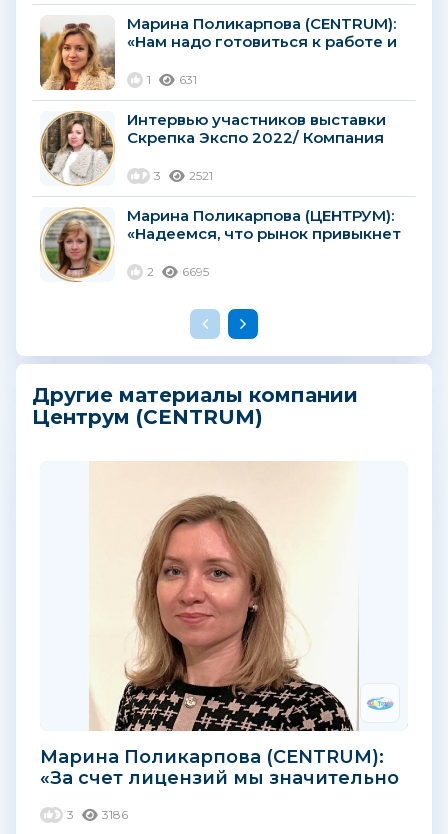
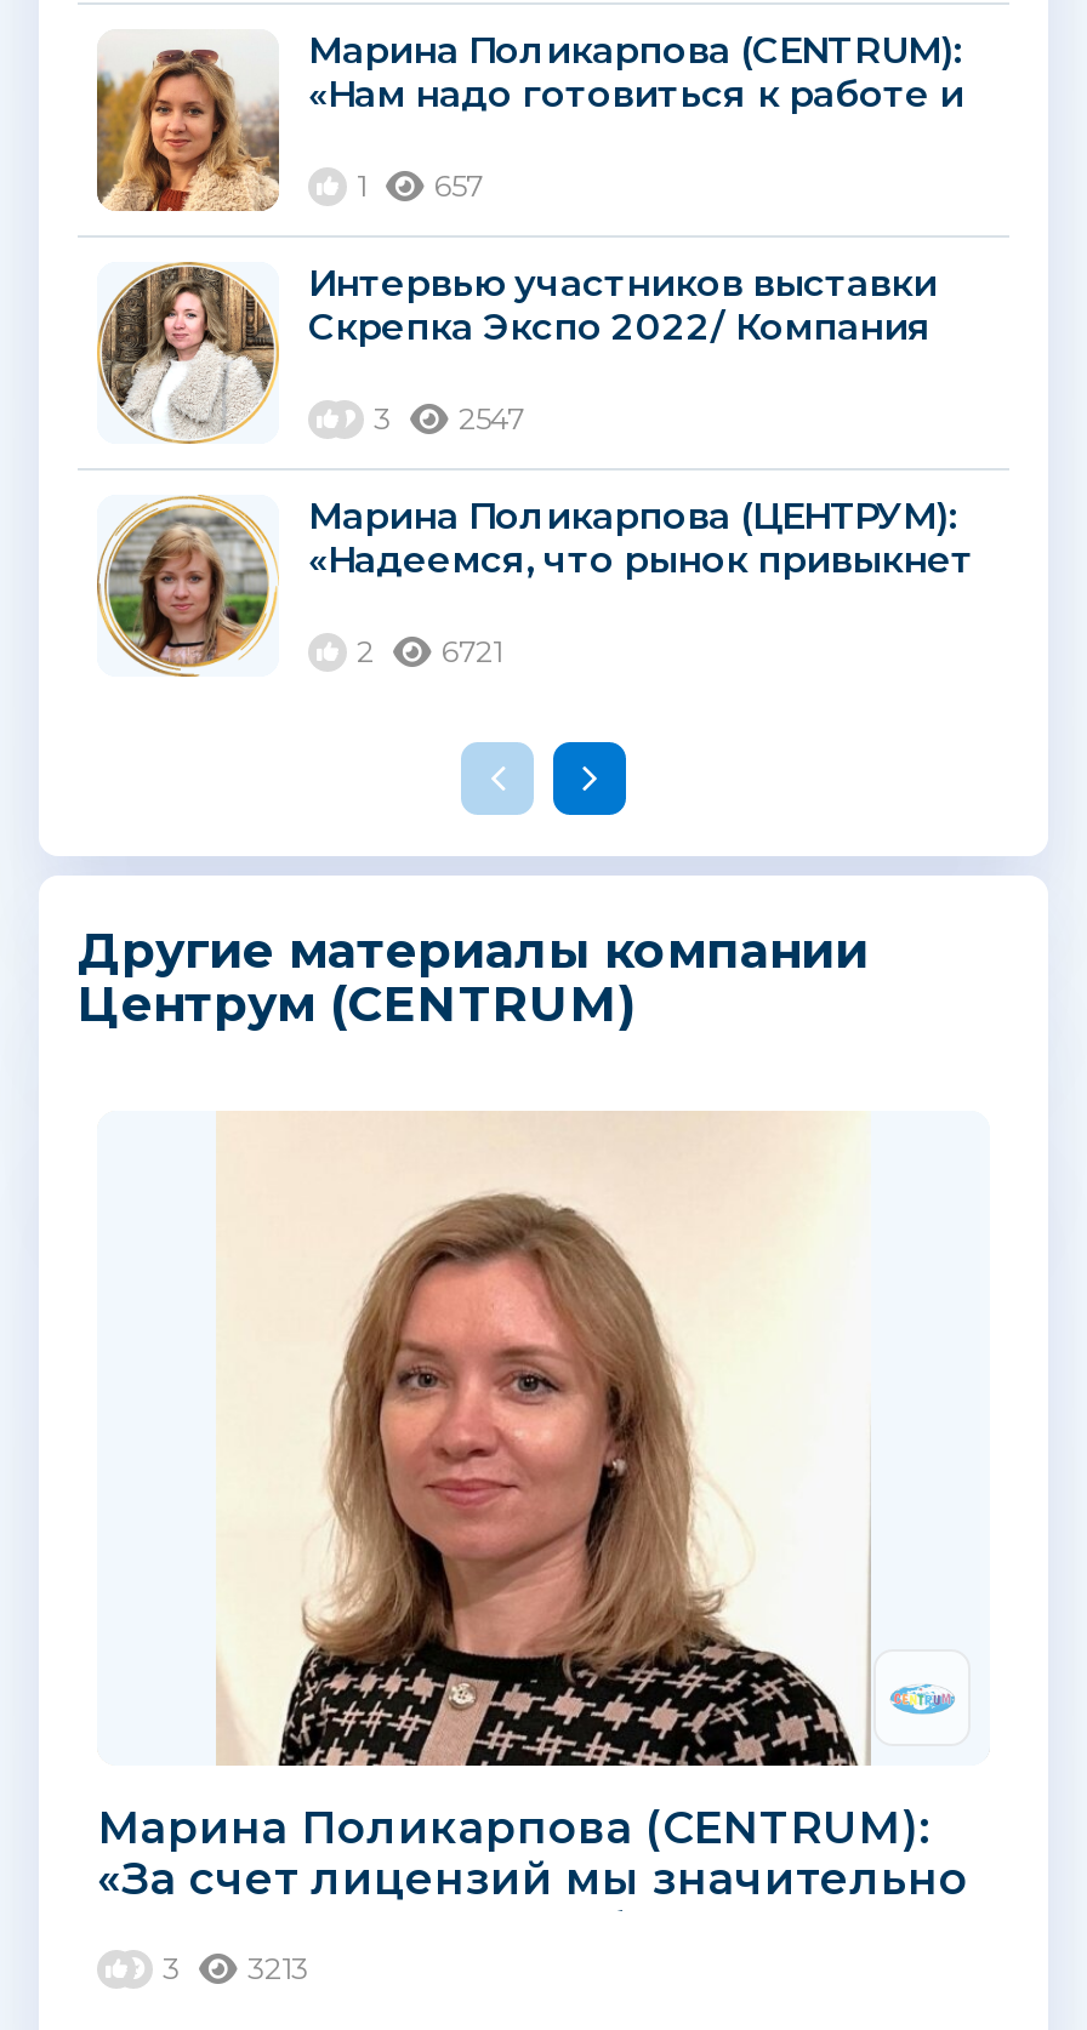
[147,72,197,87] 1 631 -> [357,167,483,203] 1 657
[154,168,213,183] 3 2521 -> [374,400,524,436] 3 2547
[147,264,209,279] 2 6695 -> [357,633,502,669] 2 6721
[67,807,128,822] 3 3186 -> [163,1949,308,1986] 3 3213

